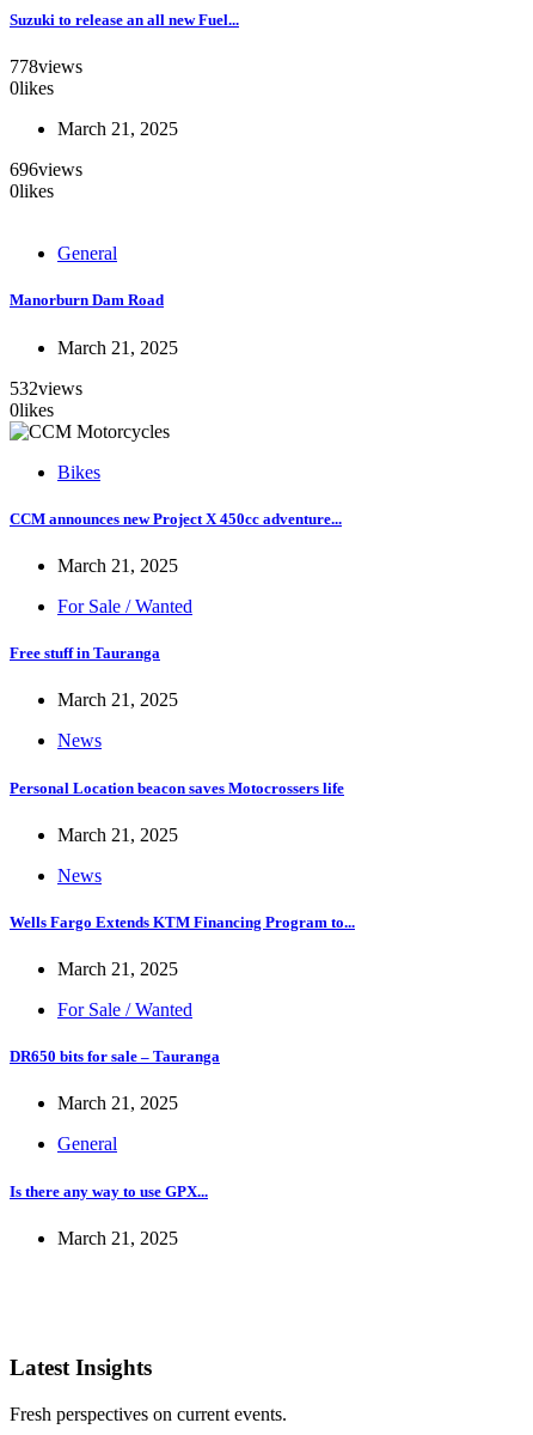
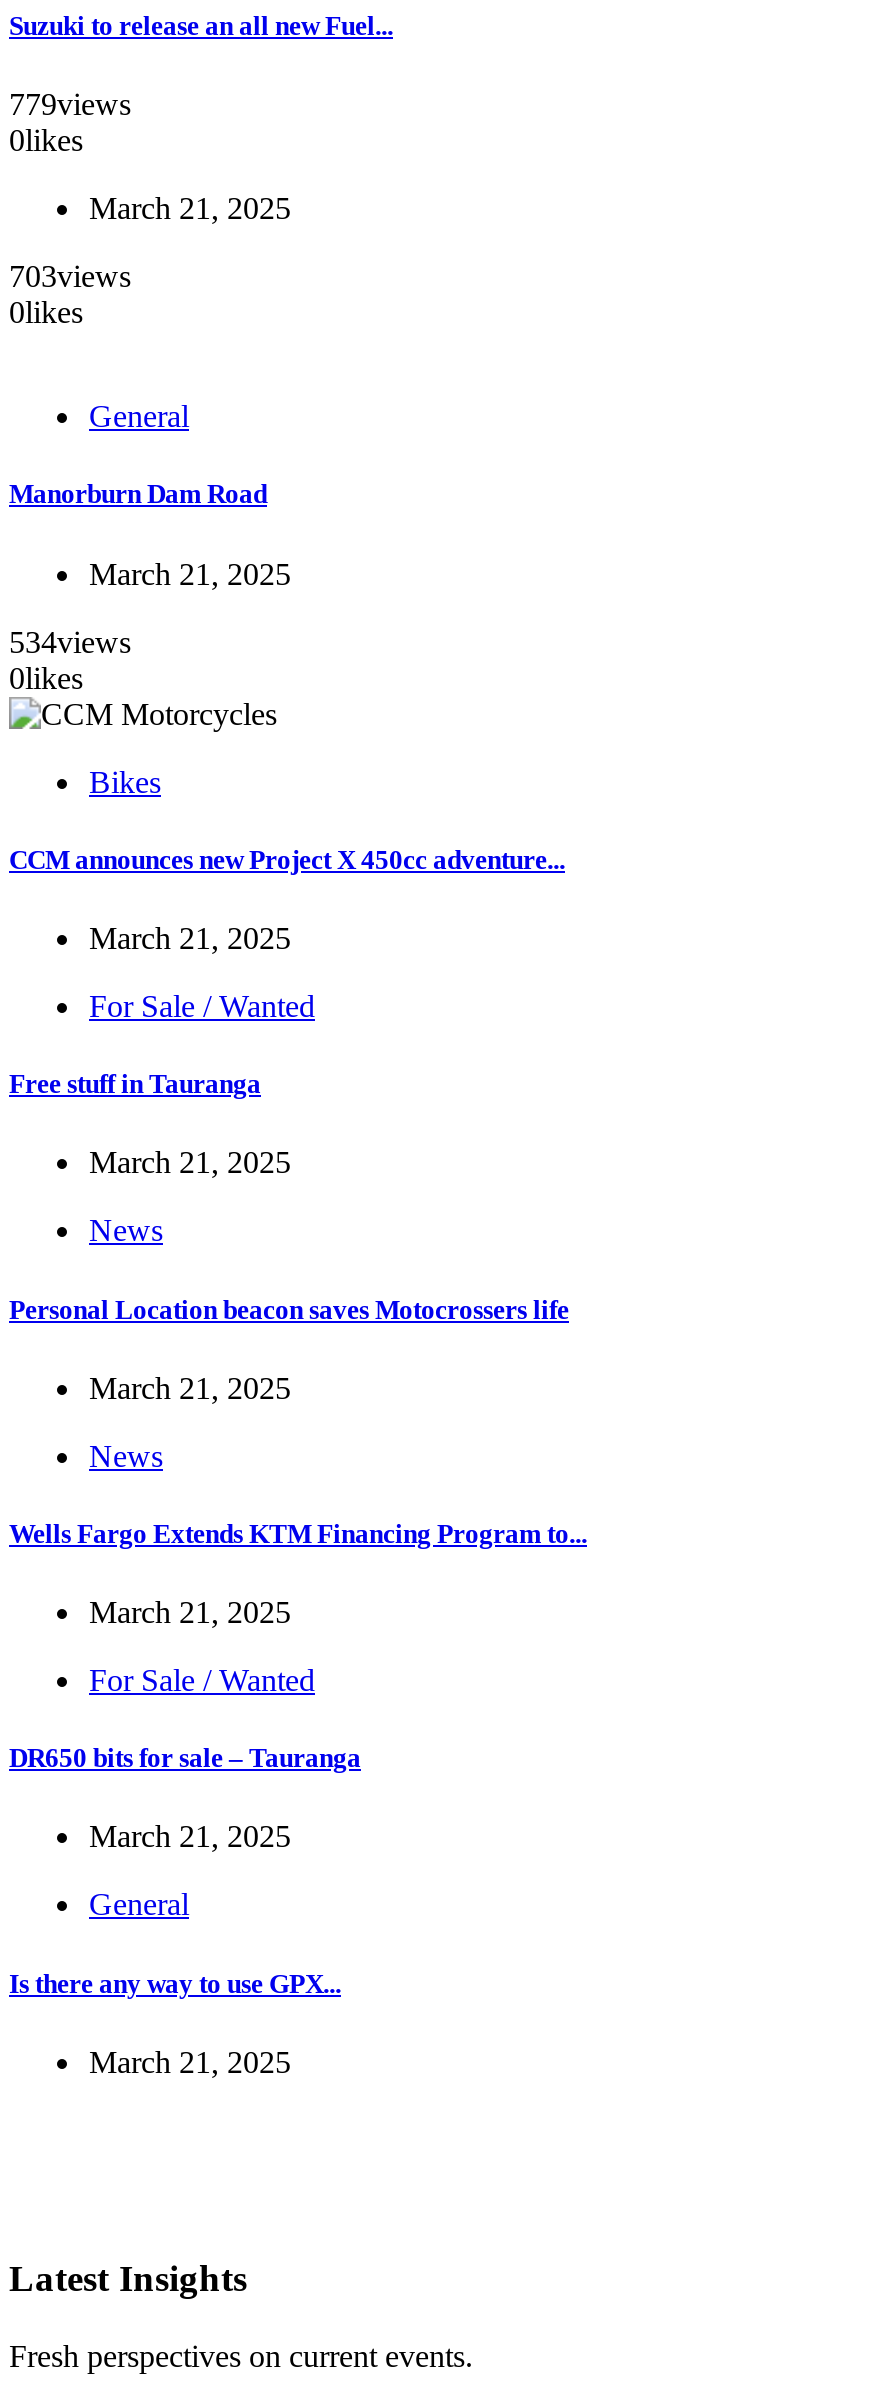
[10,57,82,77] 778views -> [9,88,131,122] 779views
[10,160,82,180] 696views -> [9,260,131,294] 703views
[10,378,82,398] 532views -> [9,624,131,658] 534views

